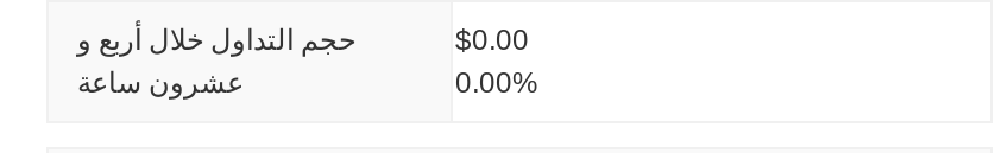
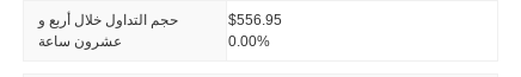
[455,23,529,56] $0.00 -> [228,11,282,28] $556.95

